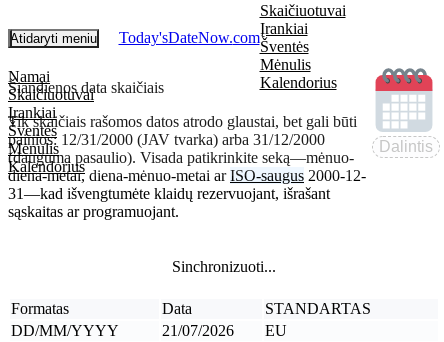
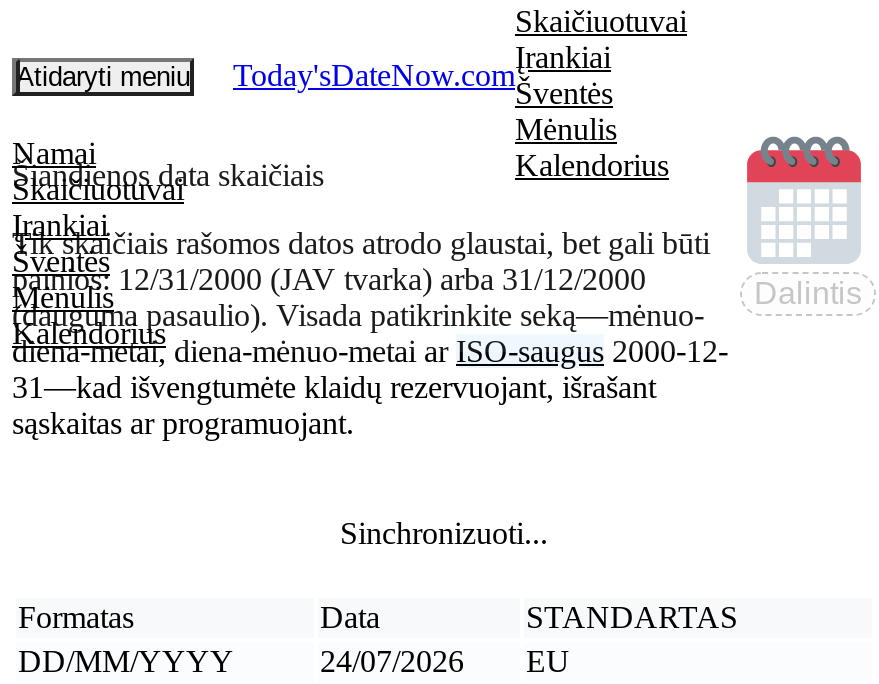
[162,322,287,339] 21/07/2026 EU -> [320,643,570,677] 24/07/2026 EU

